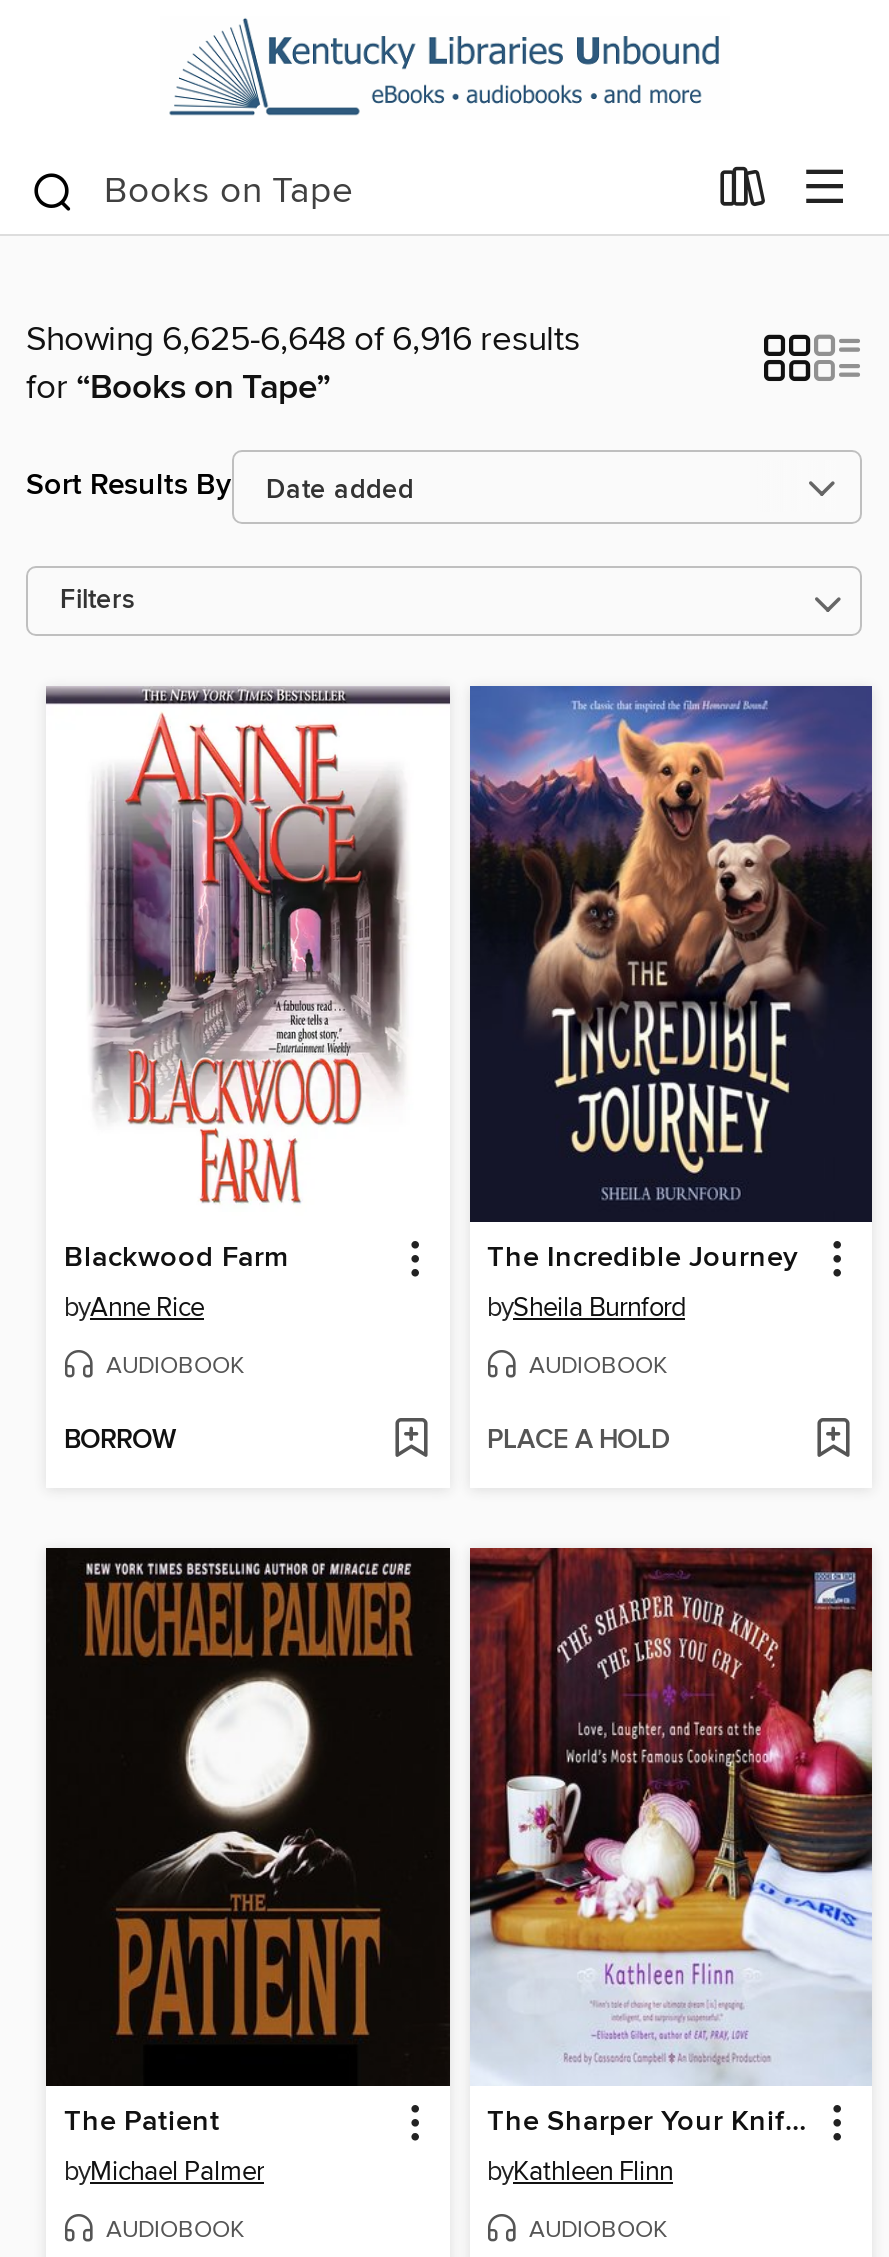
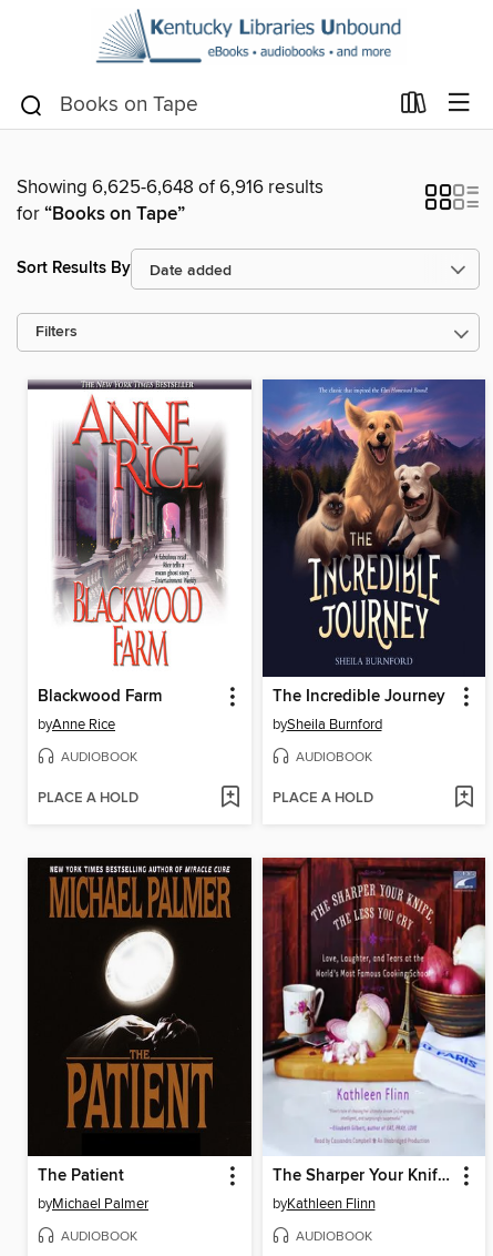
[64,1424,176,1458] BORROW -> [38,789,138,808] PLACE A HOLD

